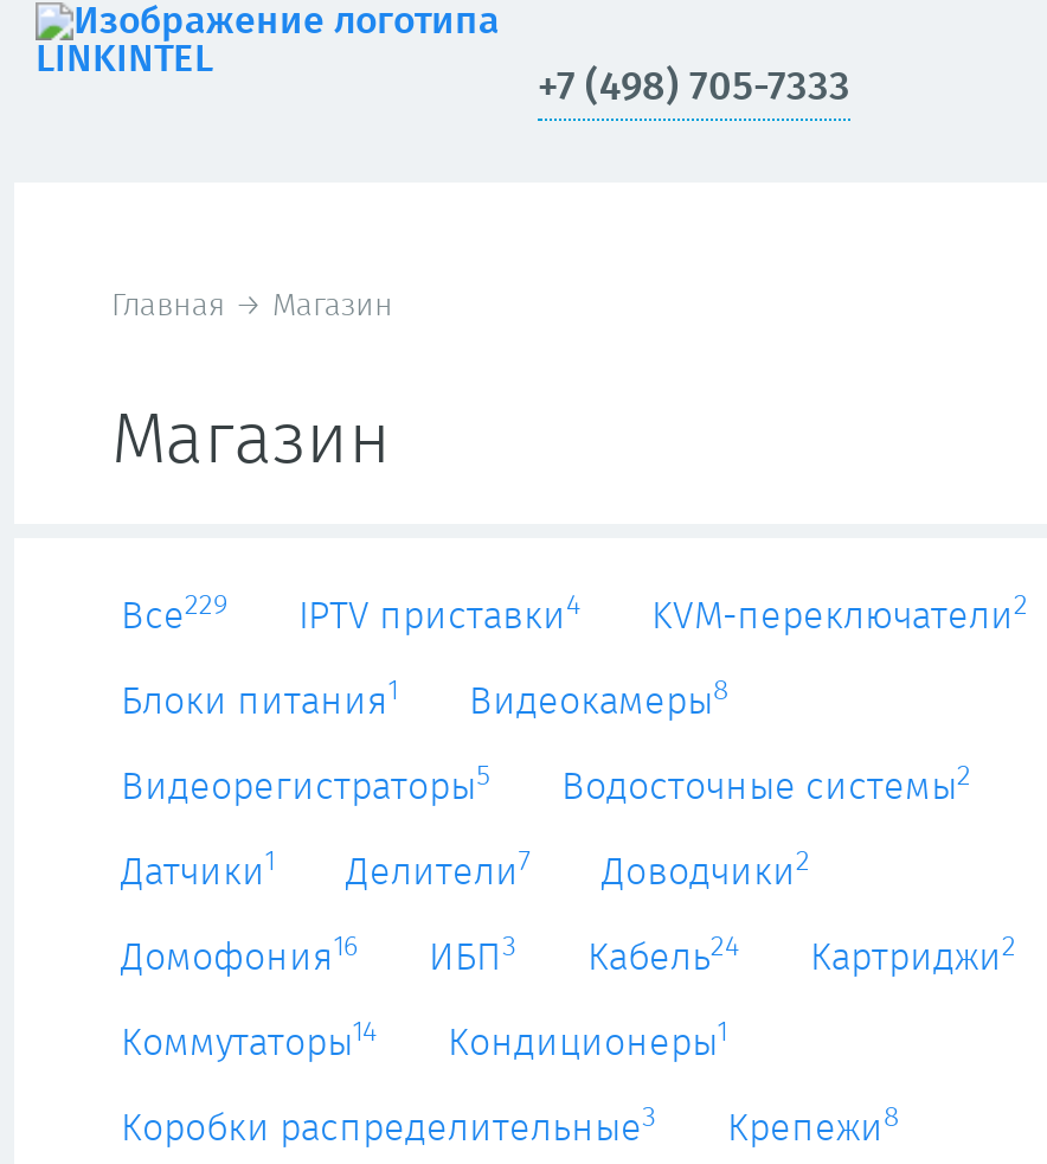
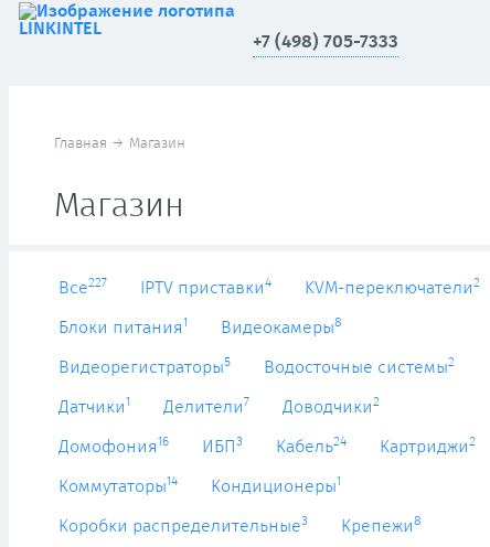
[121,593,227,635] Все229 -> [58,277,107,297] Все227

